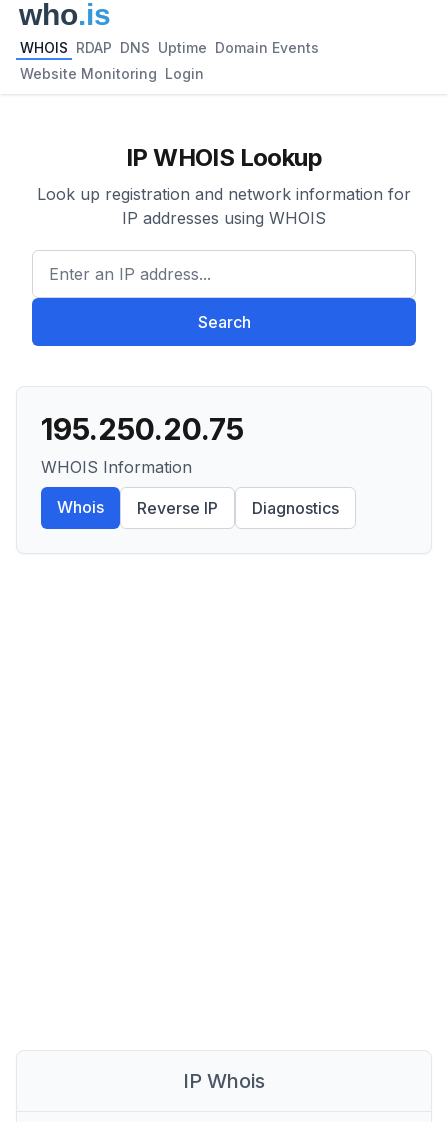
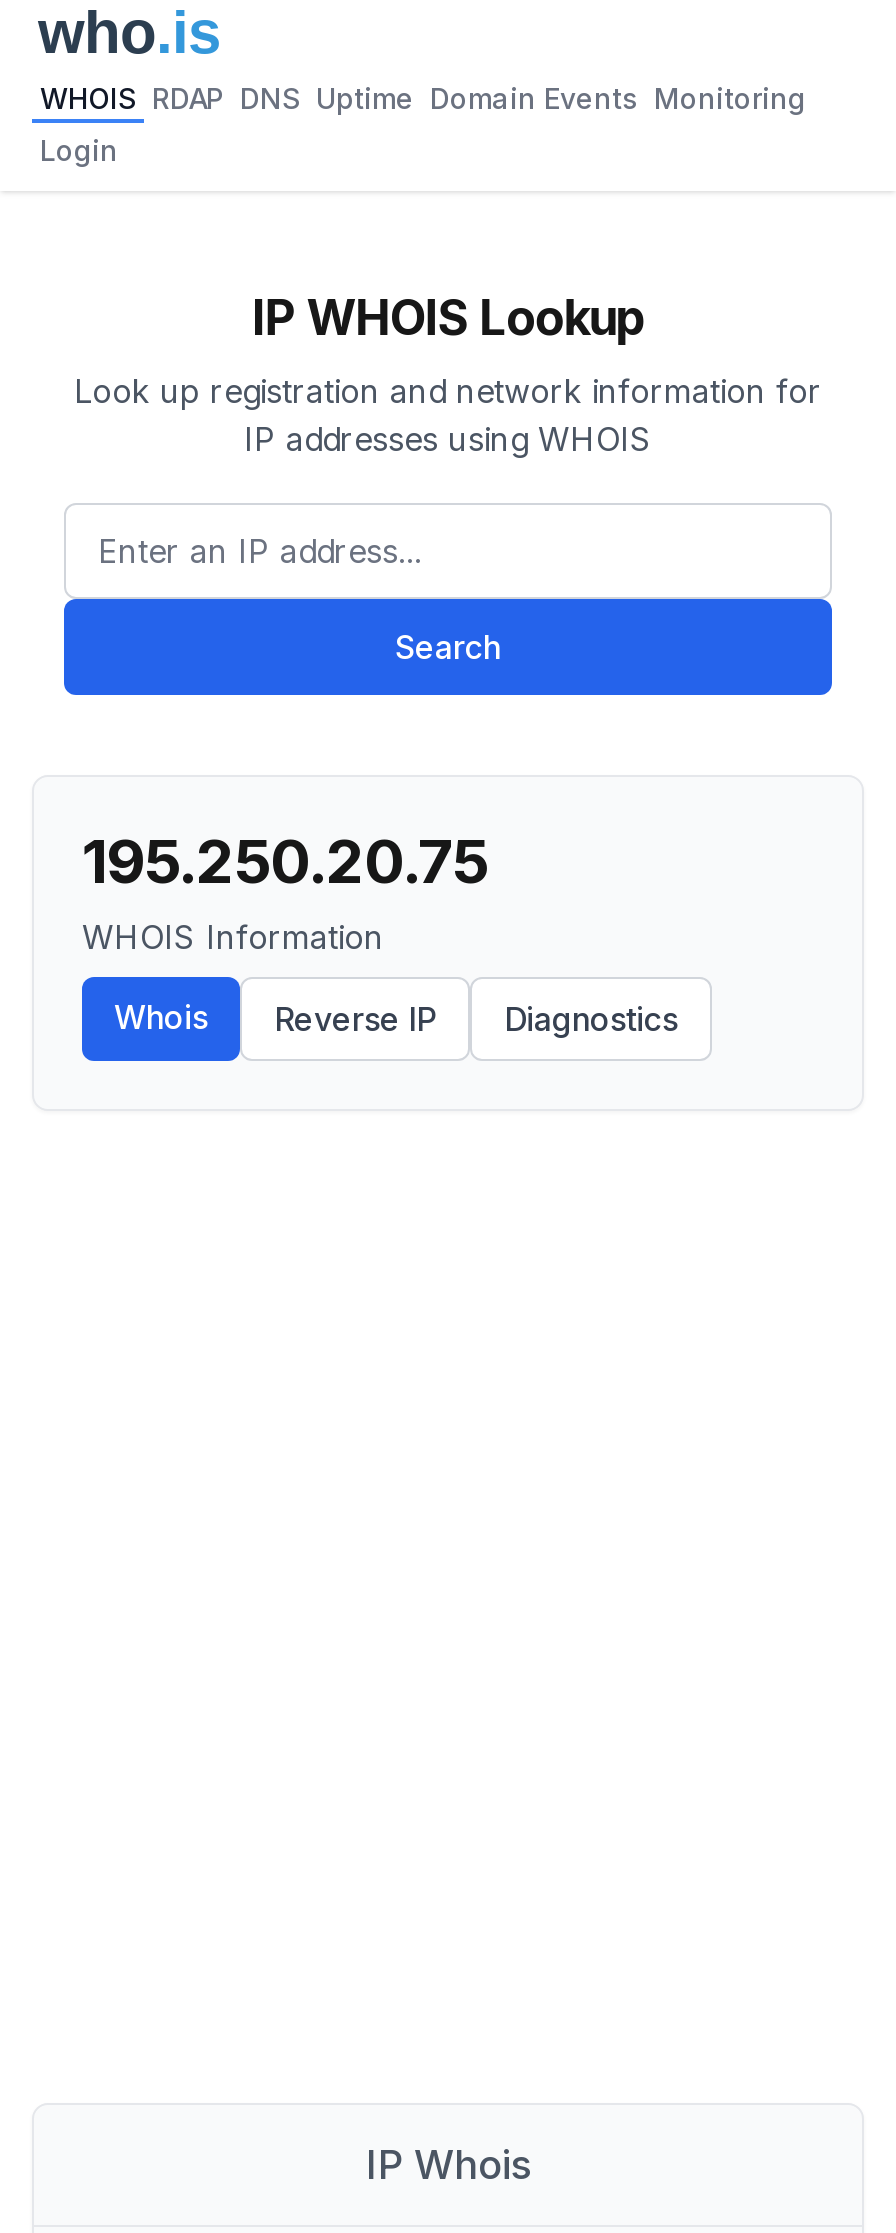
[20,39,319,56] WHOIS RDAP DNS Uptime Domain Events -> [40,81,806,115] WHOIS RDAP DNS Uptime Domain Events Monitoring
[20,65,204,82] Website Monitoring Login -> [40,133,118,167] Login

